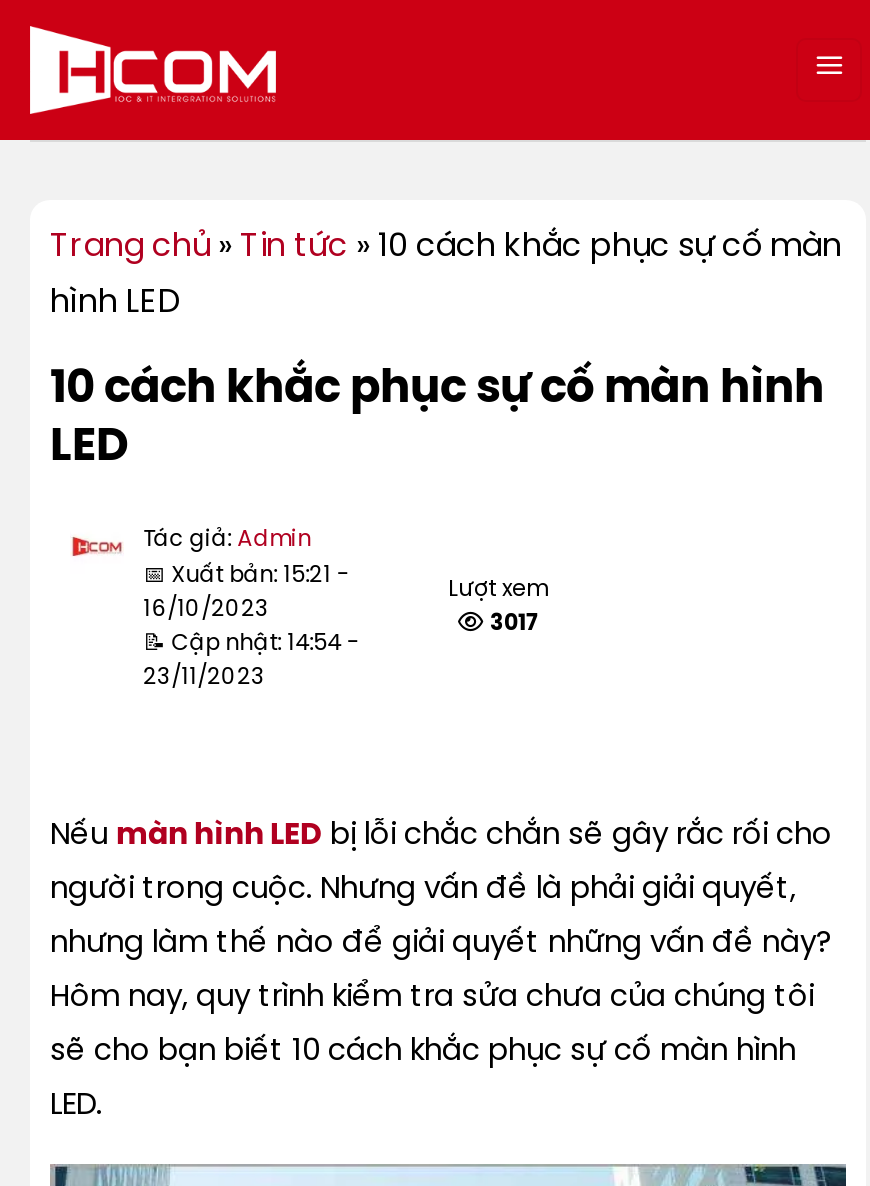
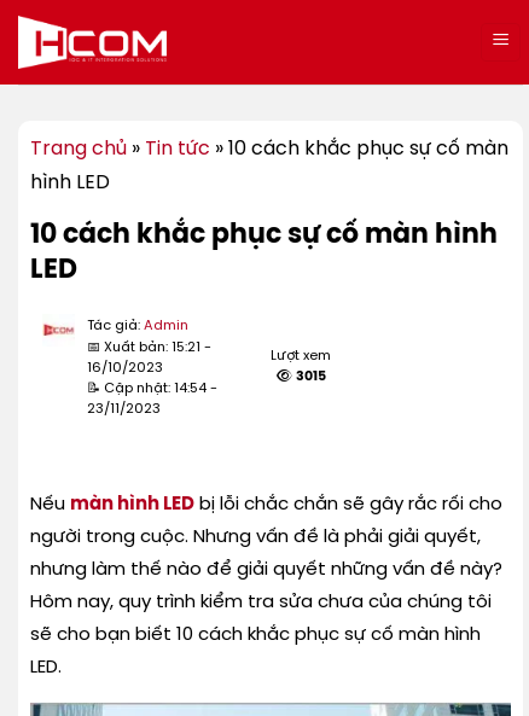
[490,612,538,636] 3017 -> [295,370,325,384] 3015

